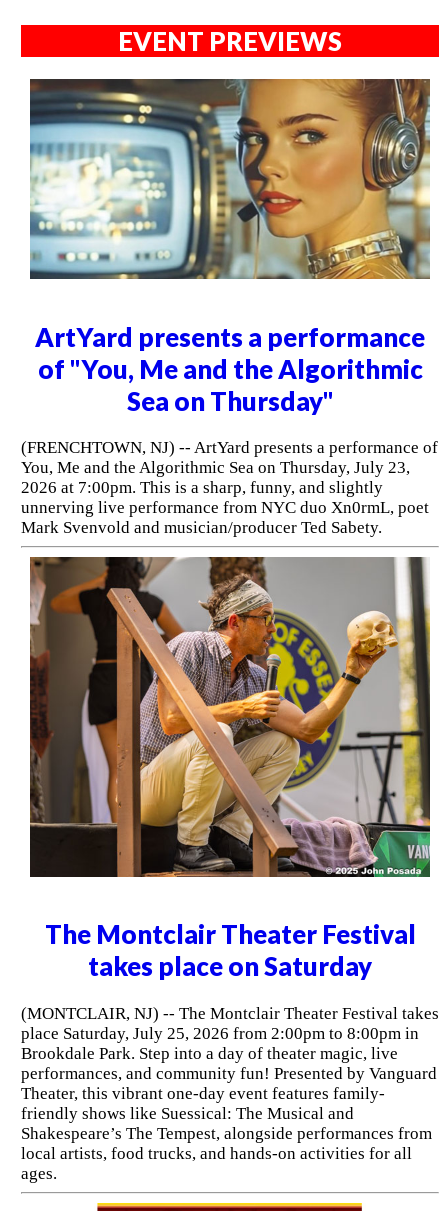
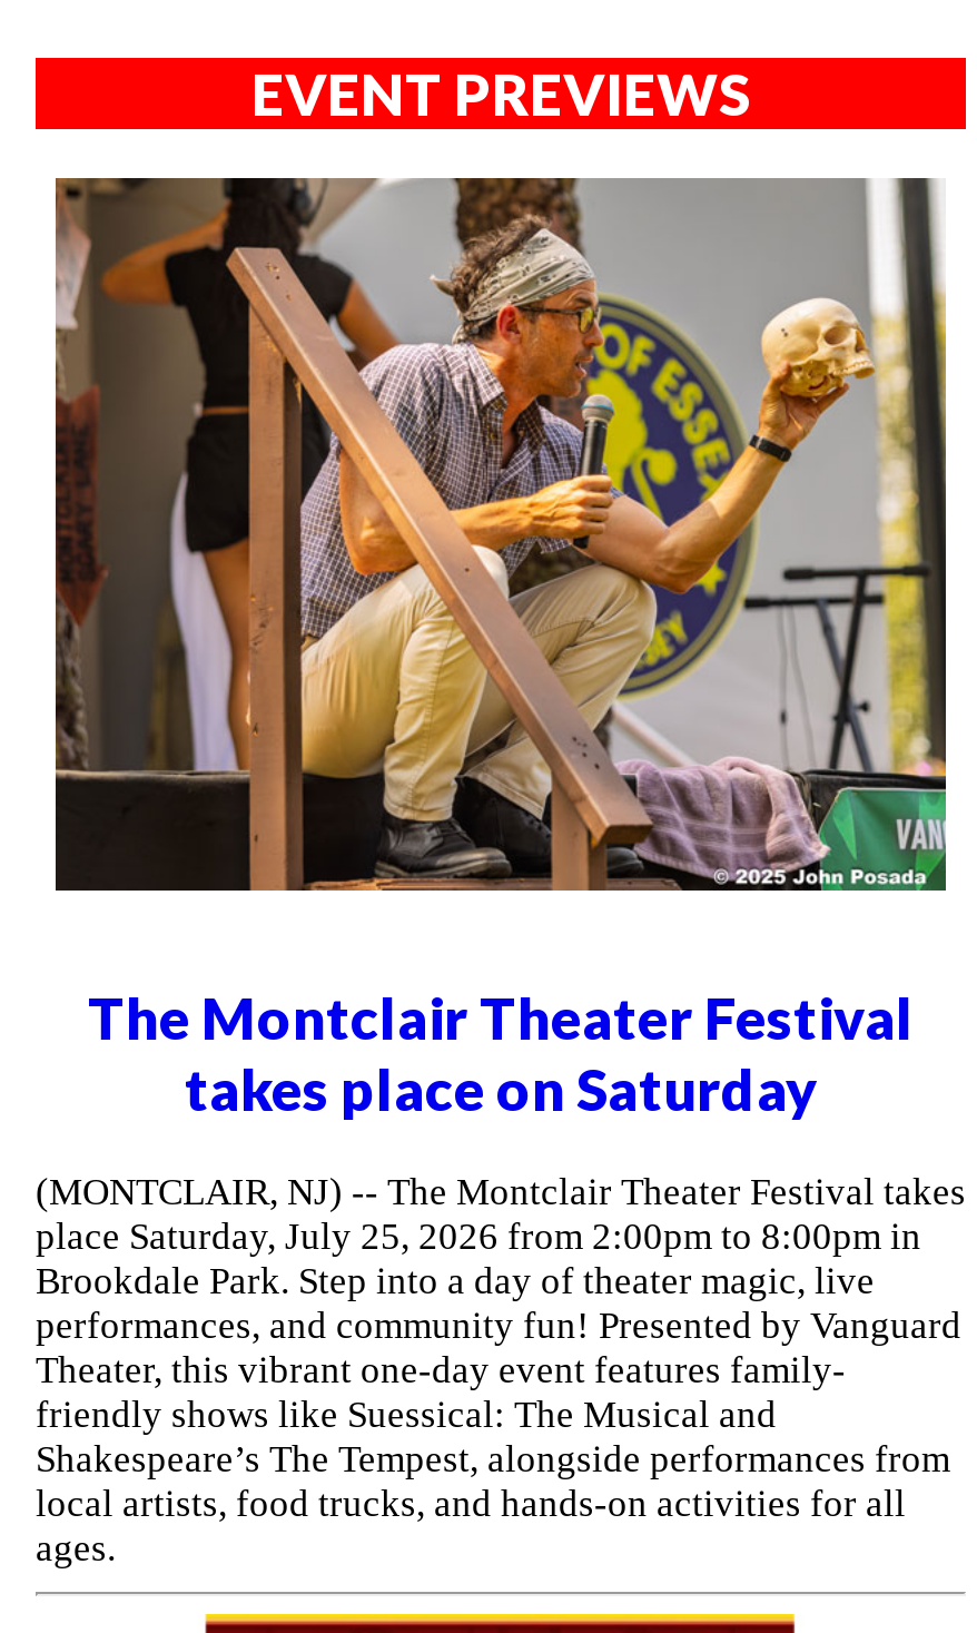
[29,78,431,280] [image] -> none
[21,322,438,537] ArtYard presents a performance | of "You, Me and the Algorithmic | Sea on Thursday" | (FRENCHTOWN, NJ) -- ArtYard presents a performance of | You, Me and the Algorithmic Sea on Thursday, July 23, | 2026 at 7:00pm. This is a sharp, funny, and slightly | unnerving live performance from NYC duo Xn0rmL, poet | Mark Svenvold and musician/producer Ted Sabety. -> none

